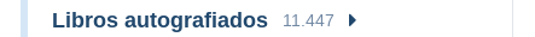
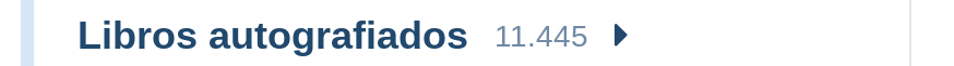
[52,8,335,32] Libros autografiados 11.447 -> [77,14,588,57] Libros autografiados 11.445

